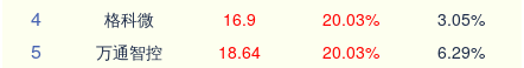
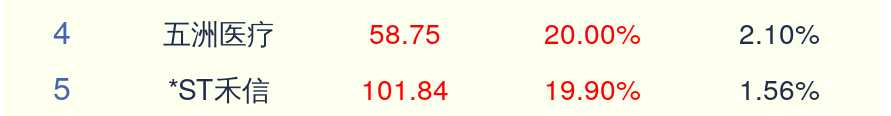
[104,7,485,30] 格科微 | 16.9 | 20.03% | 3.05% -> [163,12,819,52] 五洲医疗 | 58.75 | 20.00% | 2.10%
[96,40,485,63] 万通智控 | 18.64 | 20.03% | 6.29% -> [168,68,819,108] *ST禾信 | 101.84 | 19.90% | 1.56%

